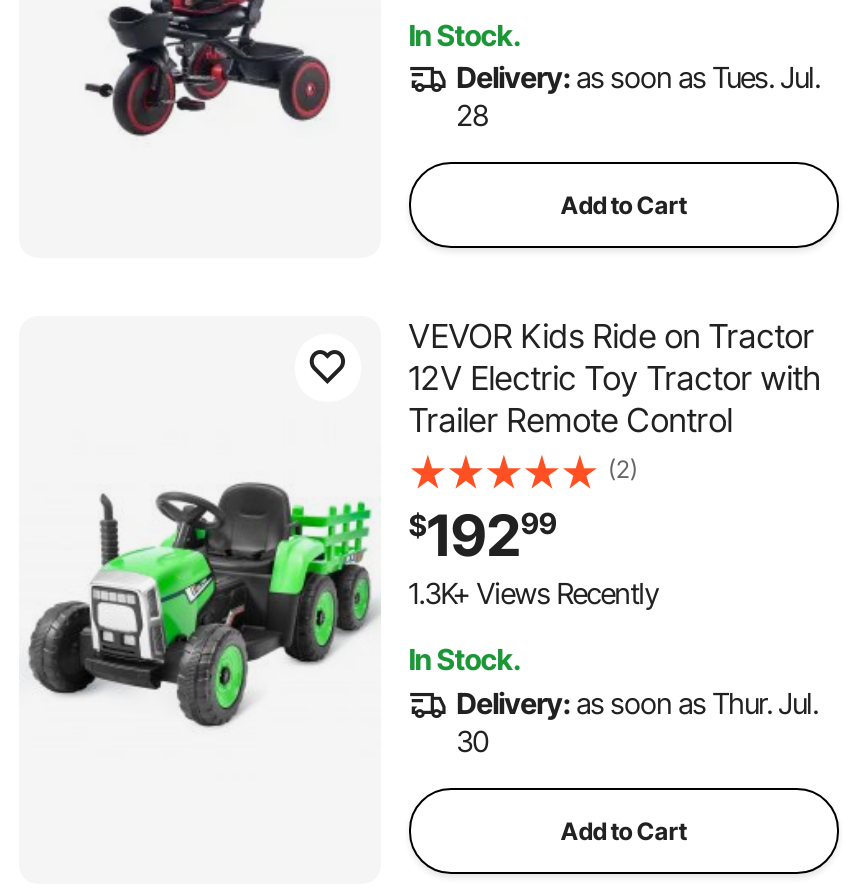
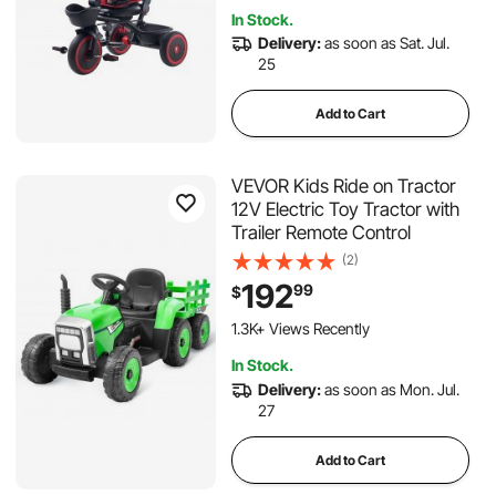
[456,60,820,94] Delivery: as soon as Tues. Jul. -> [258,33,449,52] Delivery: as soon as Sat. Jul.
[456,98,488,132] 28 -> [258,54,275,73] 25
[456,685,818,719] Delivery: as soon as Thur. Jul. -> [258,379,459,398] Delivery: as soon as Mon. Jul.
[456,723,488,757] 30 -> [258,401,274,419] 27

